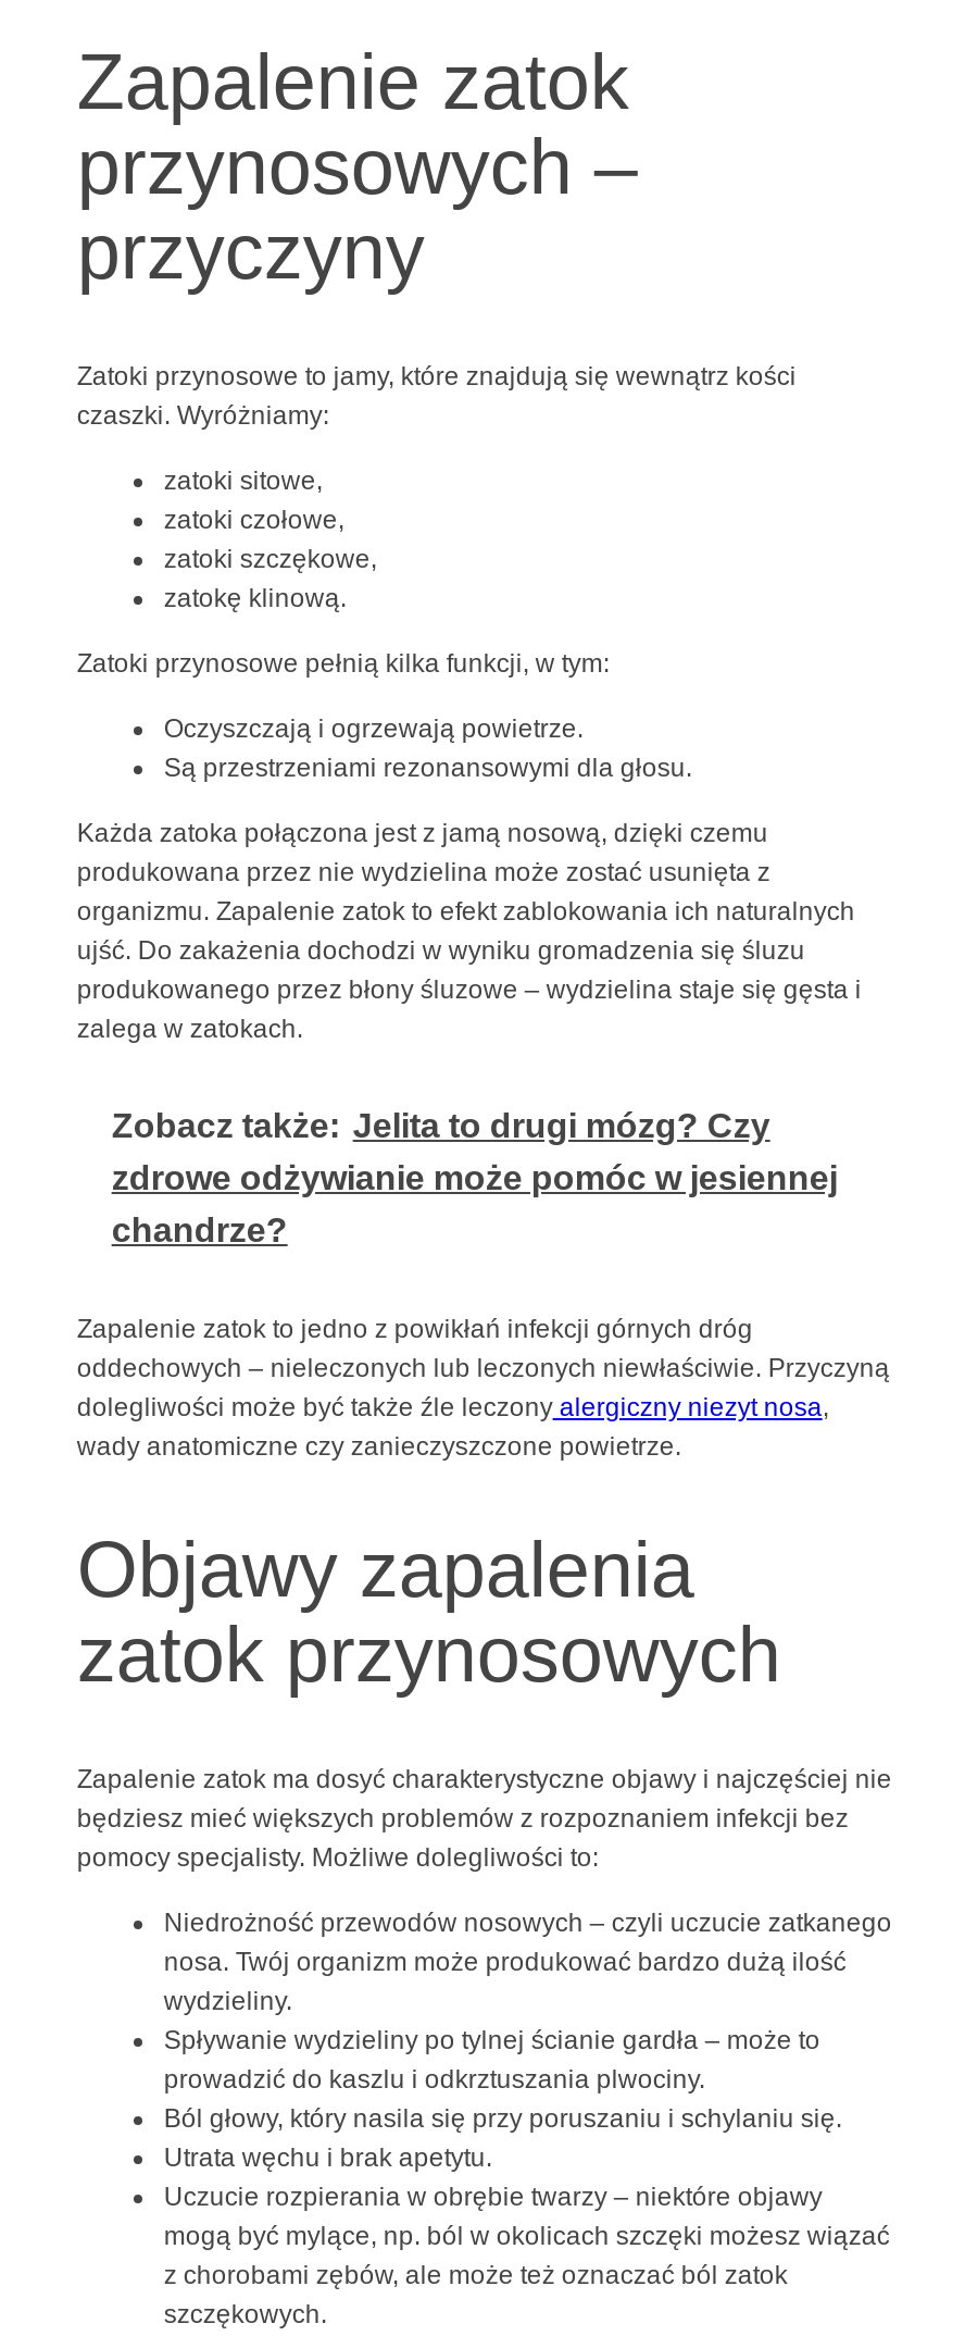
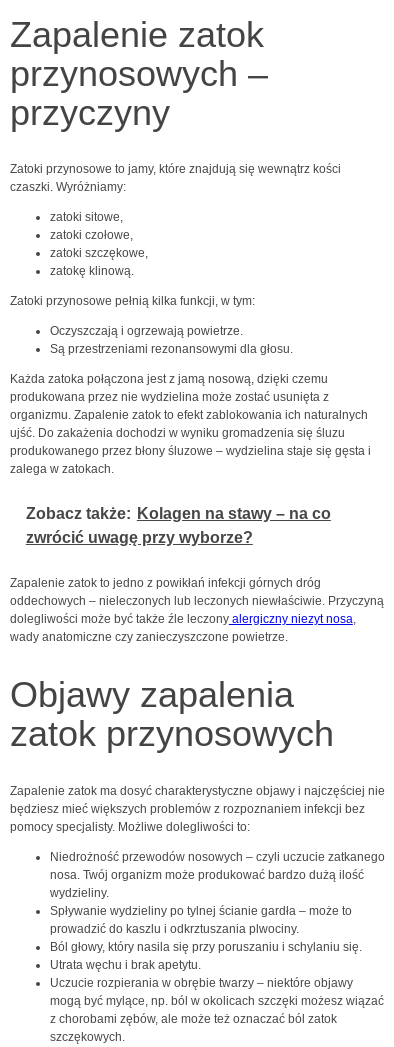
[111,1106,837,1247] Zobacz także: Jelita to drugi mózg? Czy | zdrowe odżywianie może pomóc w jesiennej | chandrze? -> [26,505,331,546] Zobacz także: Kolagen na stawy – na co | zwrócić uwagę przy wyborze?

